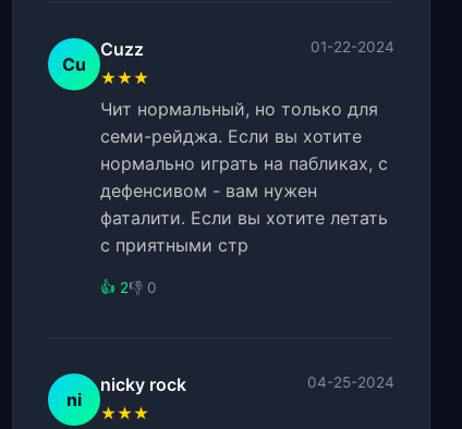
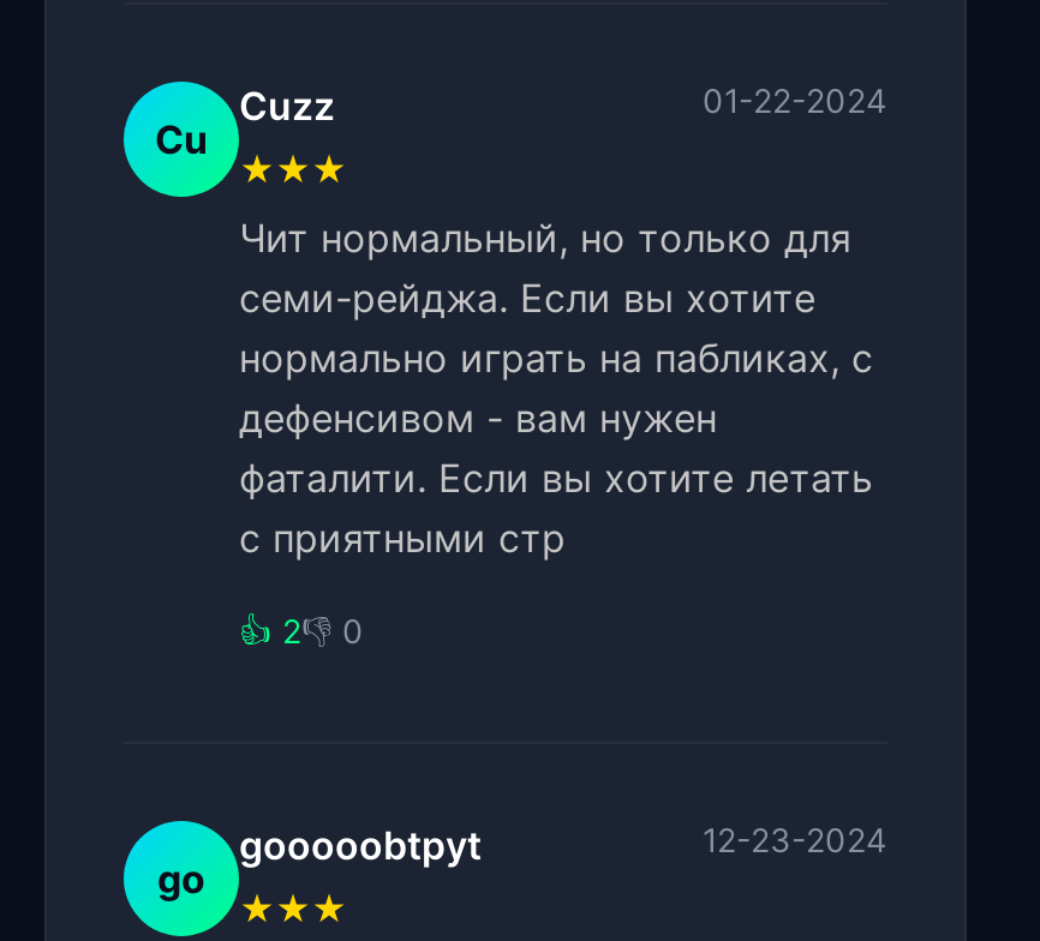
[100,374,394,396] nicky rock | 04-25-2024 -> [239,822,887,870] gooooobtpyt | 12-23-2024
[66,389,82,411] ni -> [157,856,205,904] go

